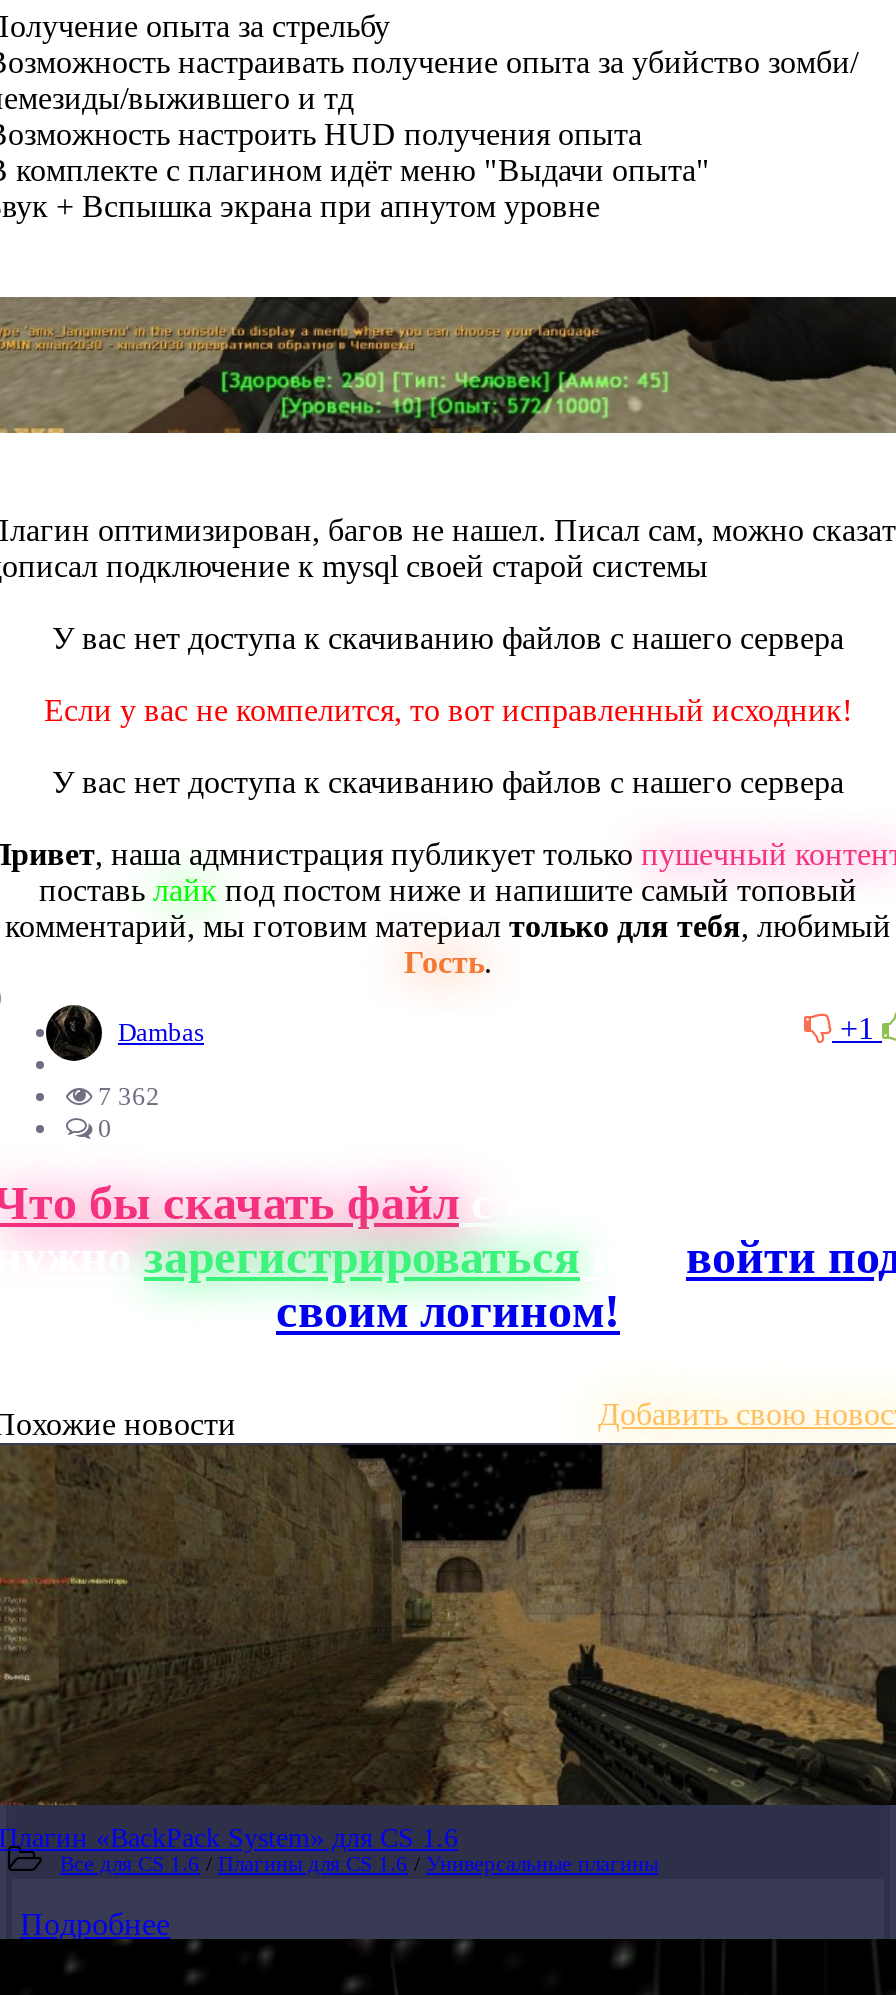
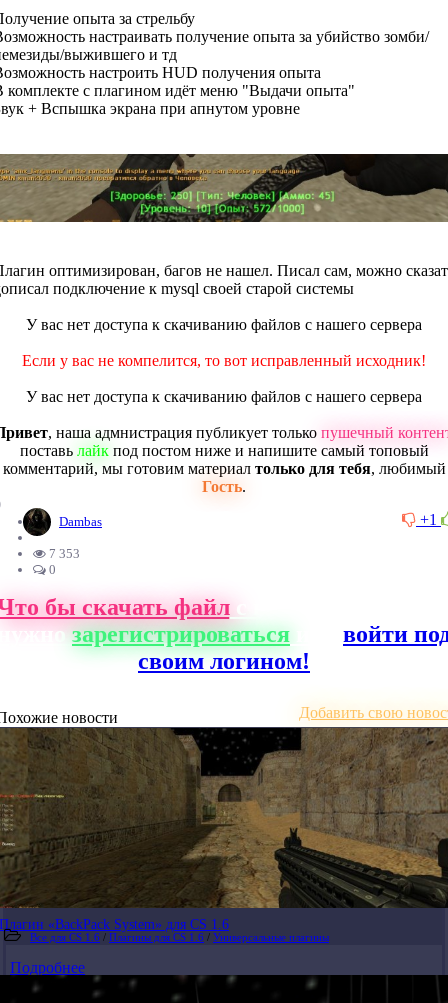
[92,1080,160,1110] 7 362 -> [46,546,80,561] 7 353

